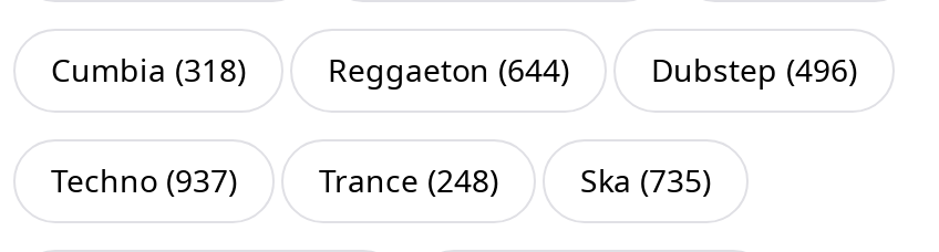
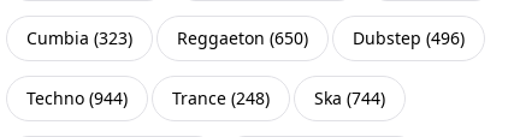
[51,49,246,91] Cumbia (318) -> [26,26,132,49] Cumbia (323)
[328,49,569,91] Reggaeton (644) -> [177,26,308,49] Reggaeton (650)
[51,159,237,201] Techno (937) -> [26,87,128,109] Techno (944)
[580,159,711,201] Ska (735) -> [314,87,385,109] Ska (744)

